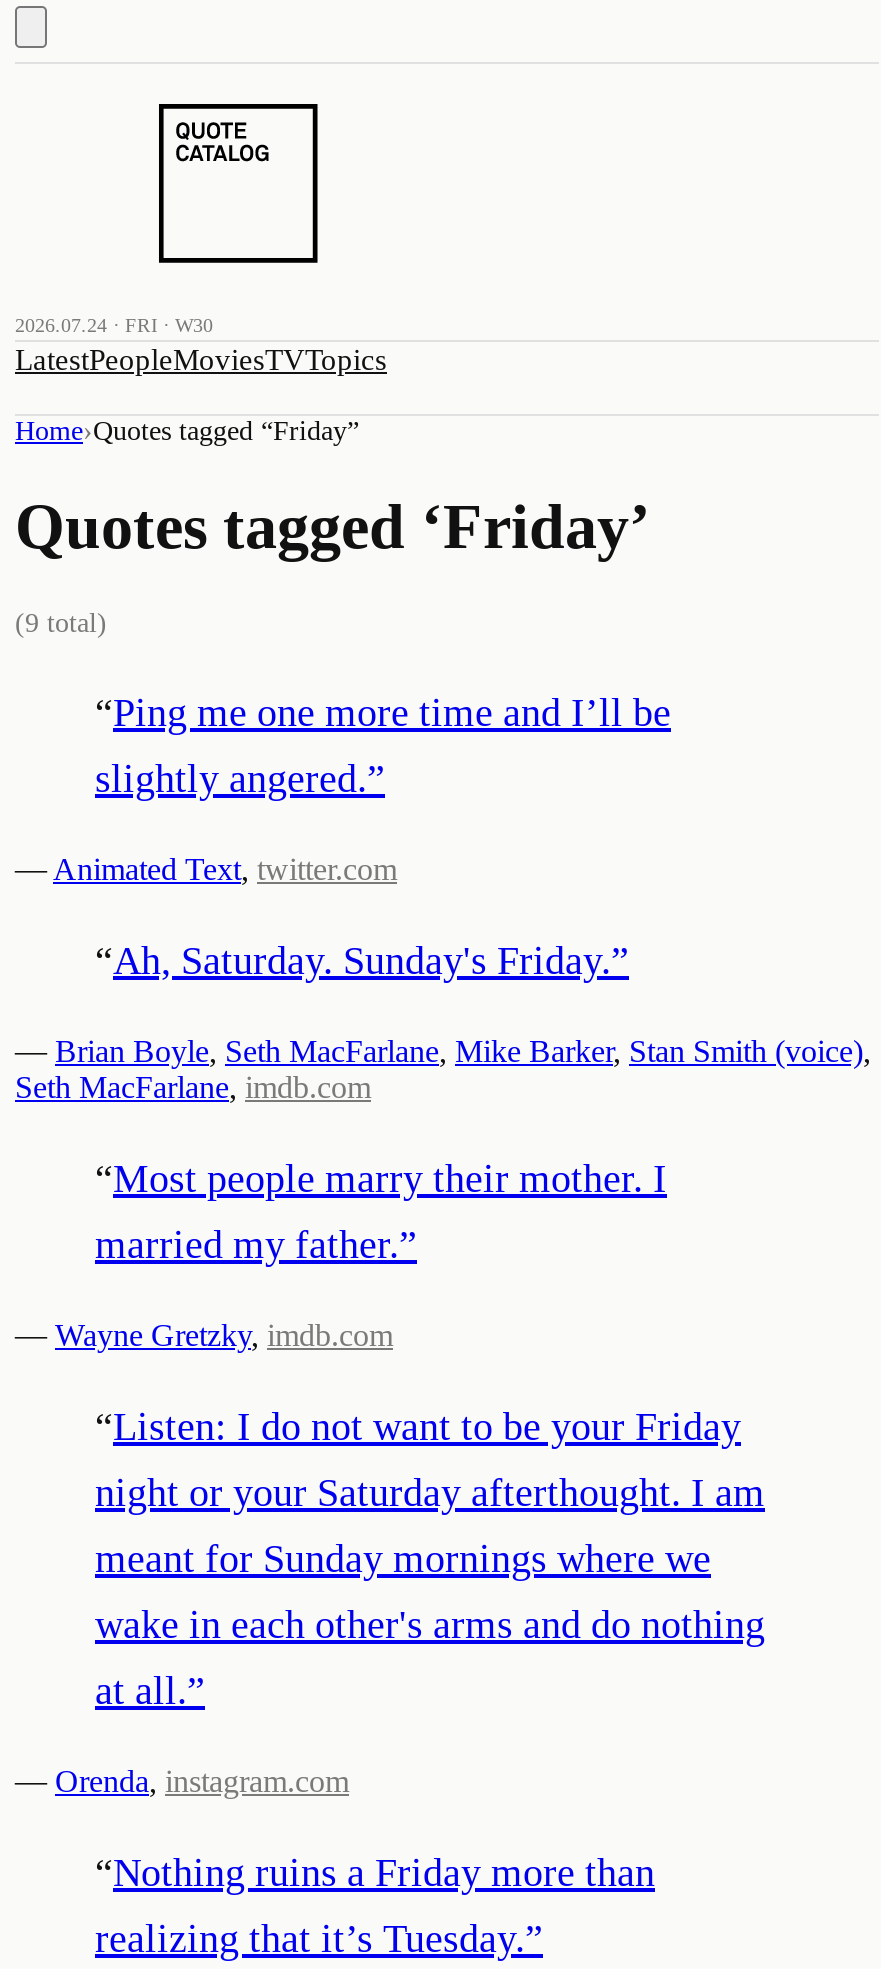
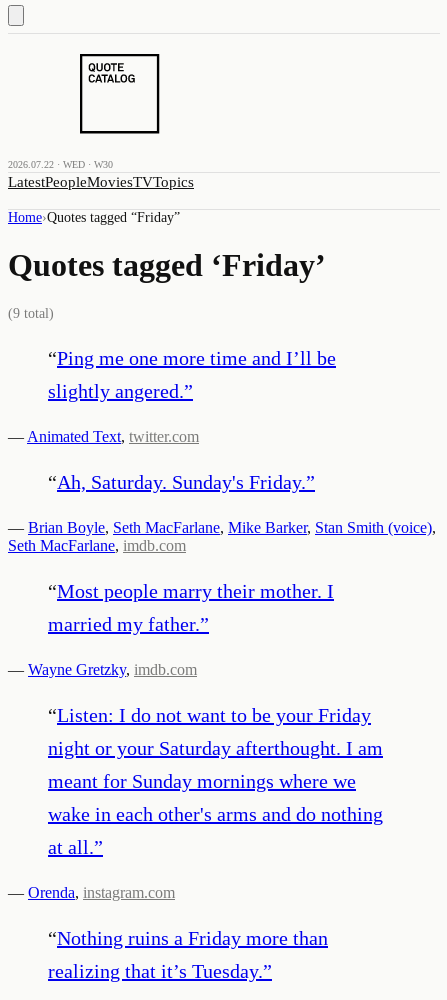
[15,314,213,336] 2026.07.24 · FRI · W30 -> [8,159,113,170] 2026.07.22 · WED · W30

